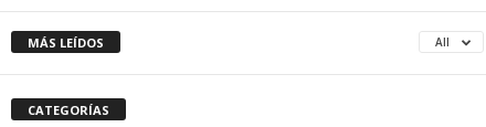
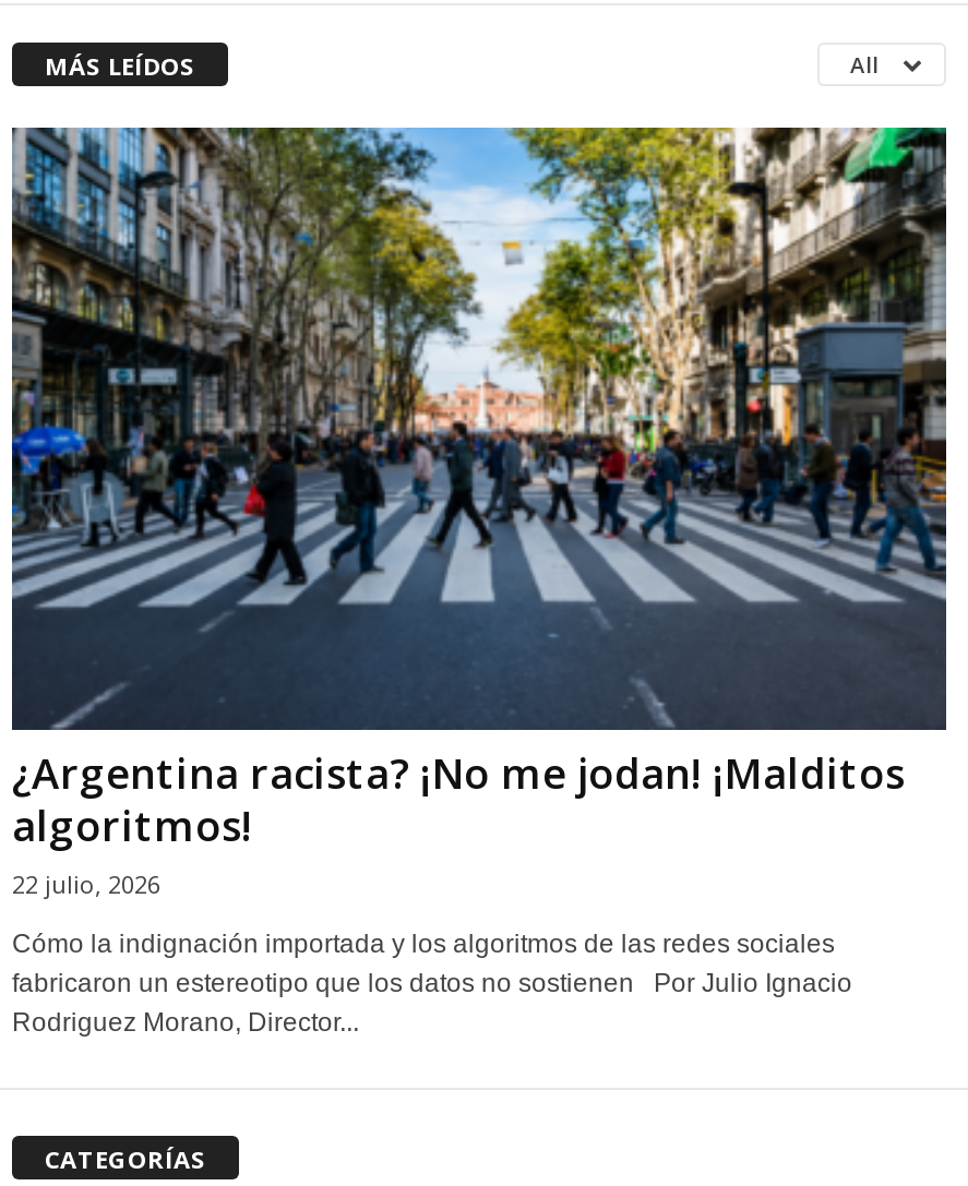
none -> [10,125,948,1037] [image] | ¿Argentina racista? ¡No me jodan! ¡Malditos | algoritmos! | 22 julio, 2026 | Cómo la indignación importada y los algoritmos de las redes sociales | fabricaron un estereotipo que los datos no sostienen Por Julio Ignacio | Rodriguez Morano, Director...

